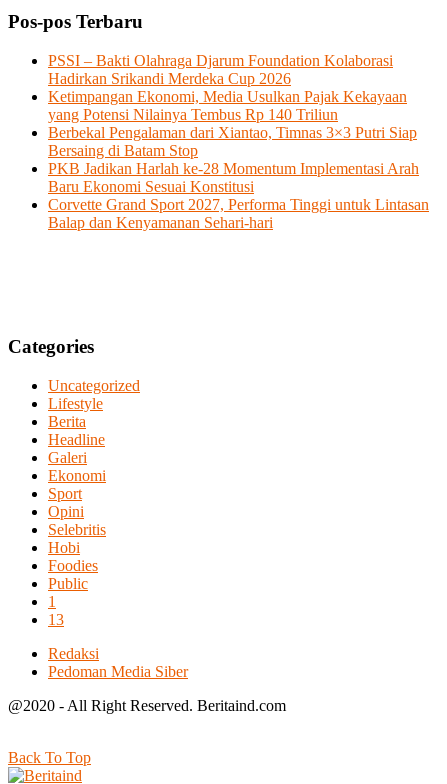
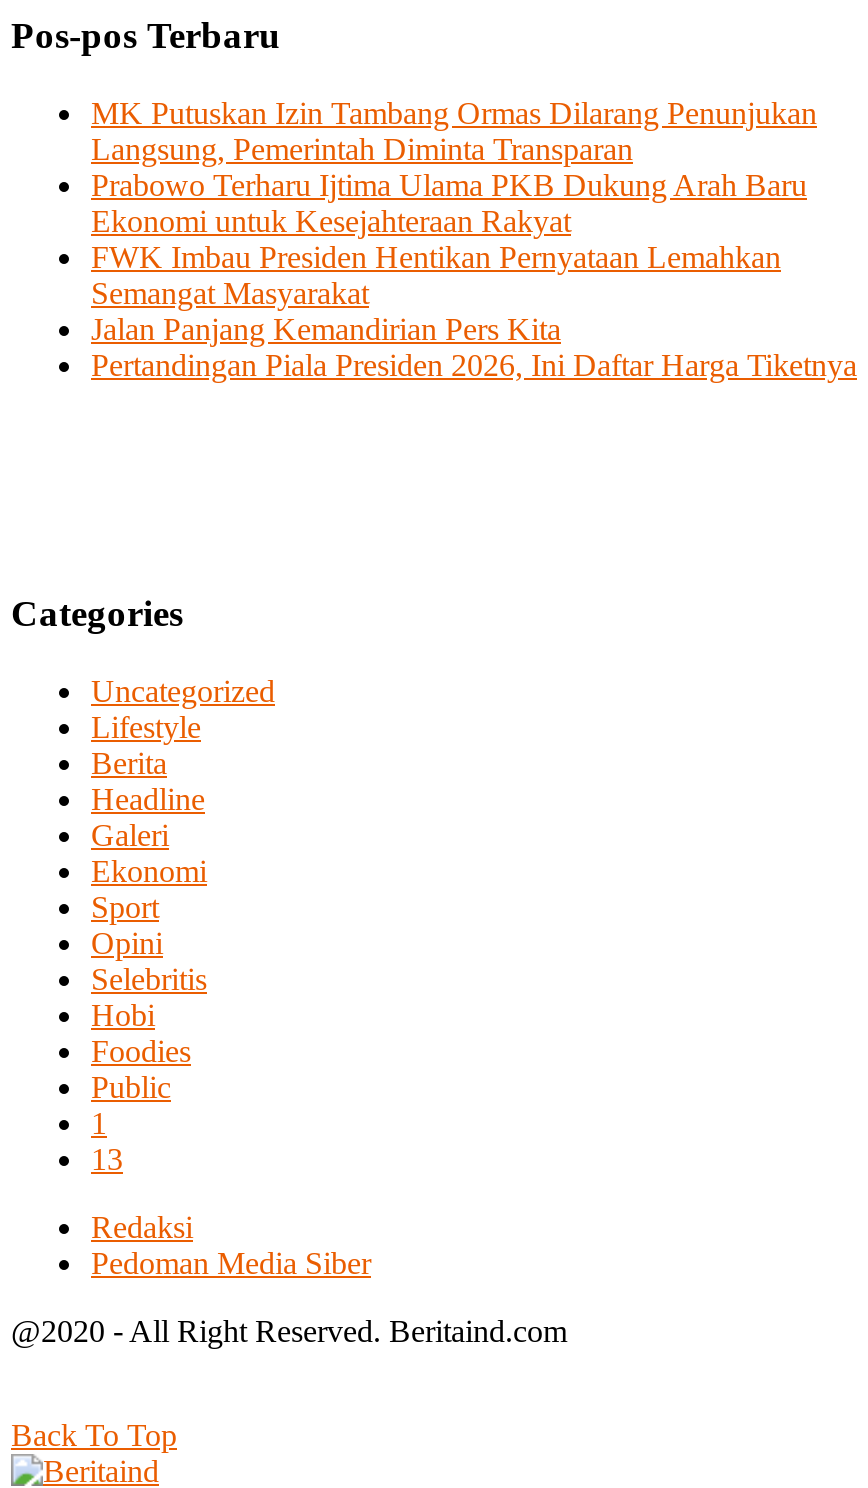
[48,52,429,231] PSSI – Bakti Olahraga Djarum Foundation Kolaborasi | Hadirkan Srikandi Merdeka Cup 2026 | Ketimpangan Ekonomi, Media Usulkan Pajak Kekayaan | yang Potensi Nilainya Tembus Rp 140 Triliun | Berbekal Pengalaman dari Xiantao, Timnas 3×3 Putri Siap | Bersaing di Batam Stop | PKB Jadikan Harlah ke-28 Momentum Implementasi Arah | Baru Ekonomi Sesuai Konstitusi | Corvette Grand Sport 2027, Performa Tinggi untuk Lintasan | Balap dan Kenyamanan Sehari-hari -> [91,95,857,381] MK Putuskan Izin Tambang Ormas Dilarang Penunjukan | Langsung, Pemerintah Diminta Transparan | Prabowo Terharu Ijtima Ulama PKB Dukung Arah Baru | Ekonomi untuk Kesejahteraan Rakyat | FWK Imbau Presiden Hentikan Pernyataan Lemahkan | Semangat Masyarakat | Jalan Panjang Kemandirian Pers Kita | Pertandingan Piala Presiden 2026, Ini Daftar Harga Tiketnya

